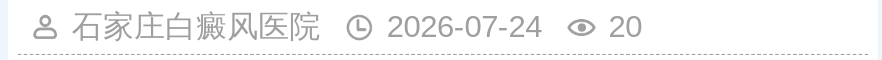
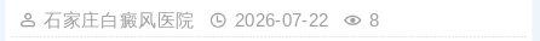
[387,10,642,44] 2026-07-24 | 20 -> [235,10,379,30] 2026-07-22 | 8

